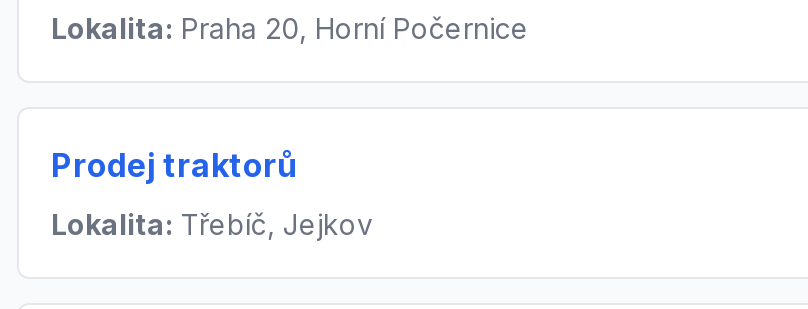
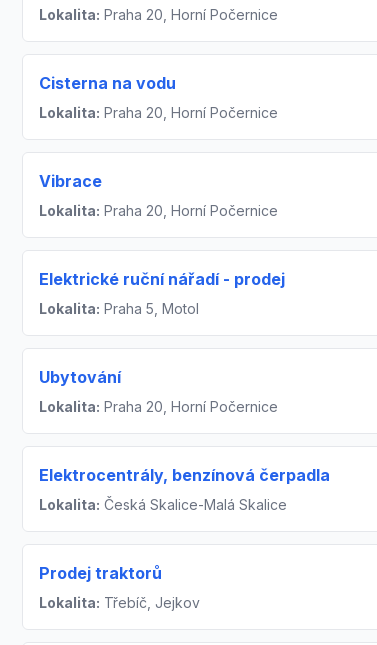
none -> [39,73,330,513] Cisterna na vodu | Lokalita: Praha 20, Horní Počernice | Vibrace | Lokalita: Praha 20, Horní Počernice | Elektrické ruční nářadí - prodej | Lokalita: Praha 5, Motol | Ubytování | Lokalita: Praha 20, Horní Počernice | Elektrocentrály, benzínová čerpadla | Lokalita: Česká Skalice-Malá Skalice

